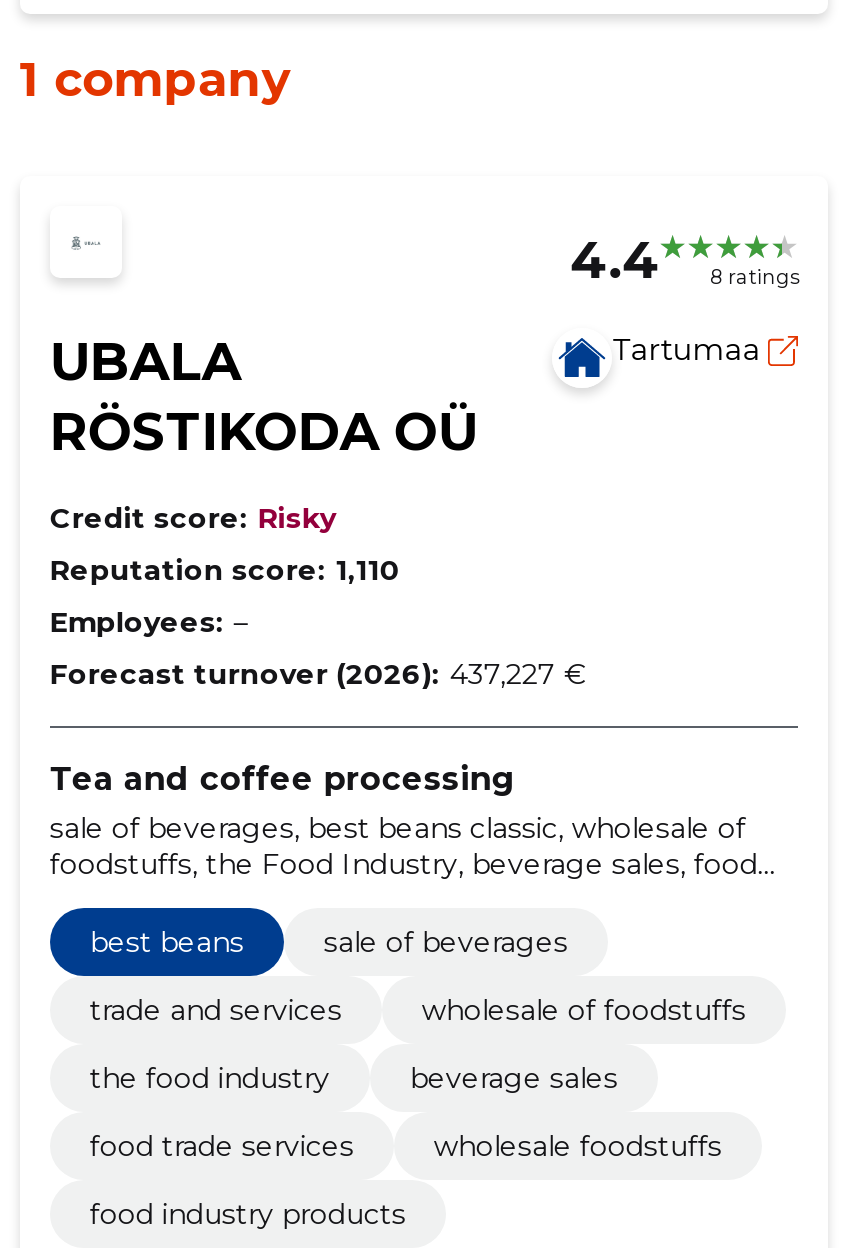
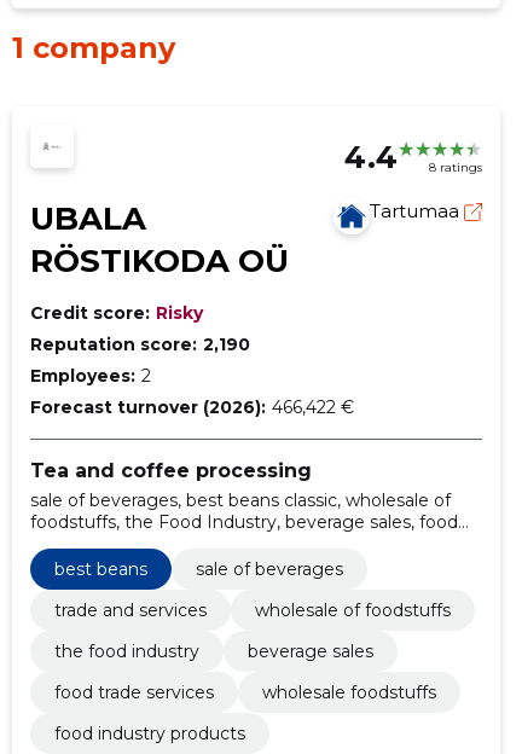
[50,552,400,588] Reputation score: 1,110 -> [30,333,250,355] Reputation score: 2,190
[50,604,248,640] Employees: – -> [30,365,151,387] Employees: 2
[50,656,586,692] Forecast turnover (2026): 437,227 € -> [30,396,354,418] Forecast turnover (2026): 466,422 €

